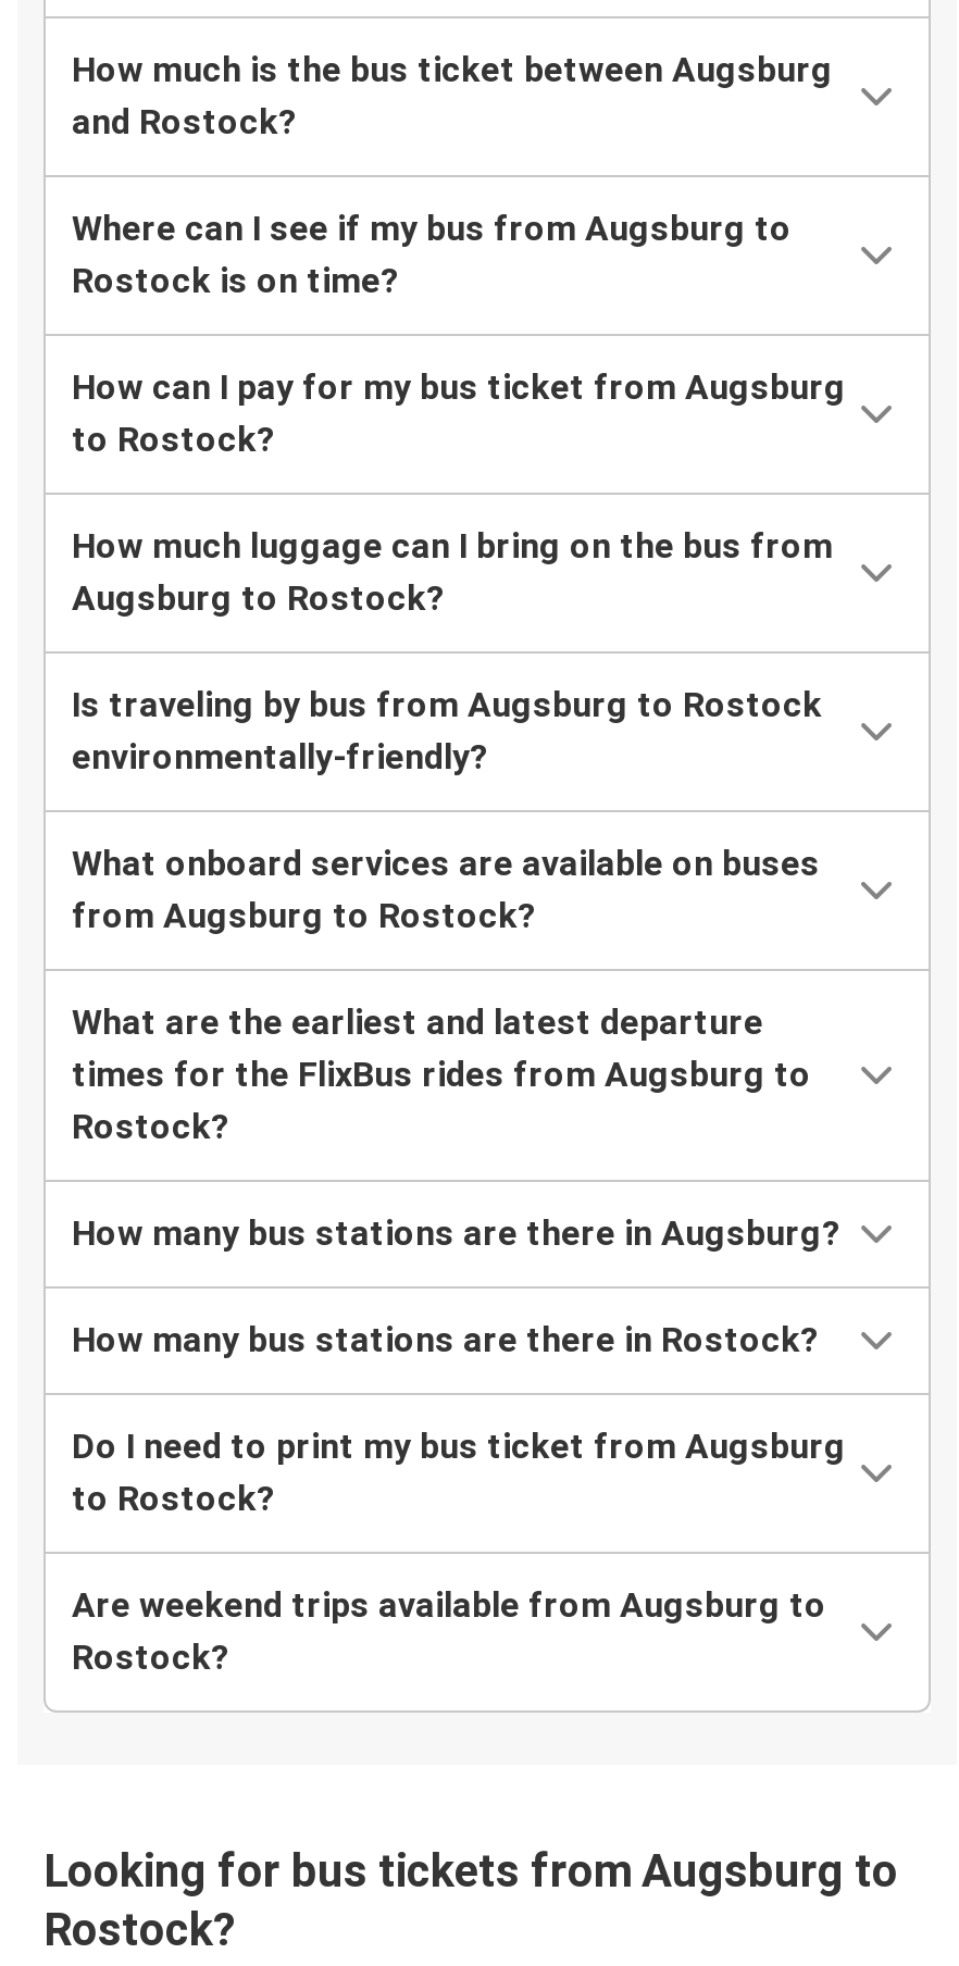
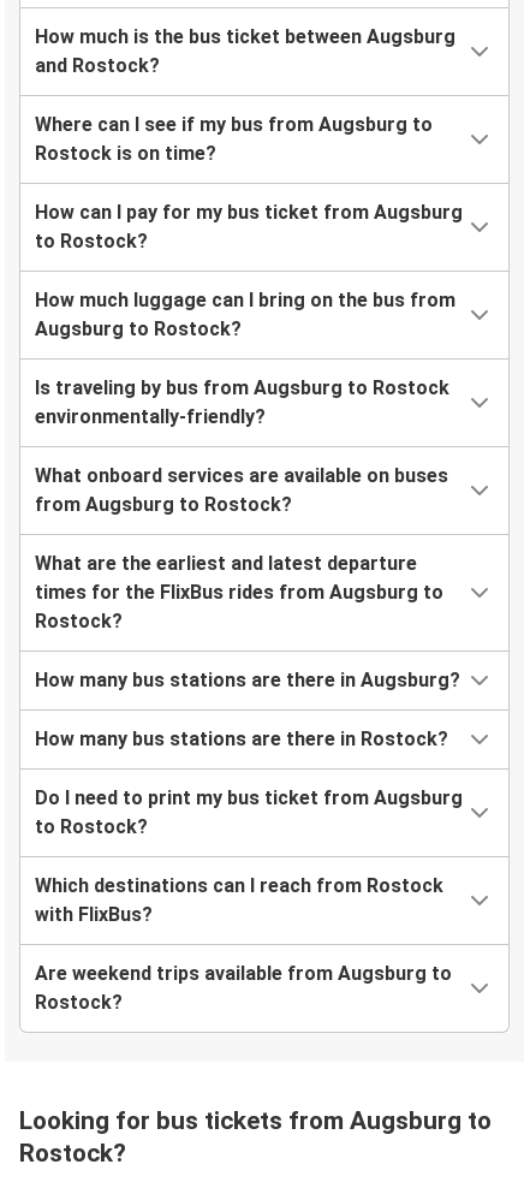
none -> [35,875,443,926] Which destinations can I reach from Rostock | with FlixBus?

